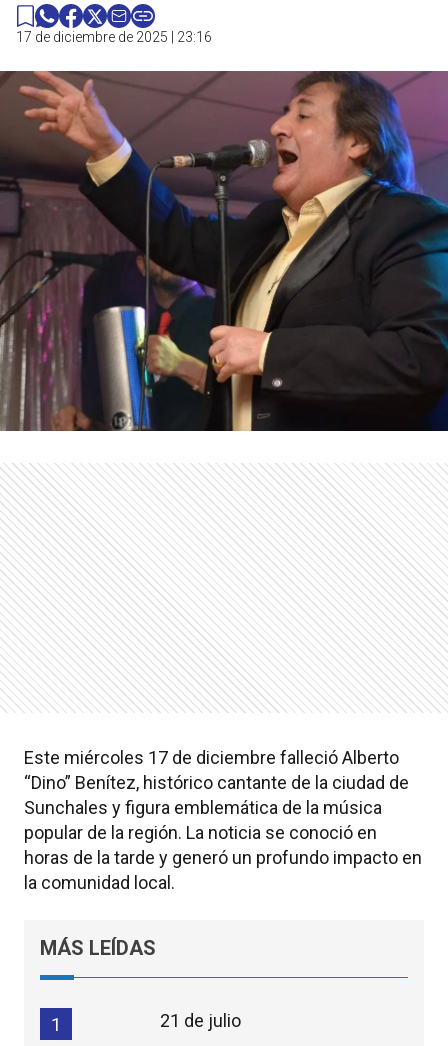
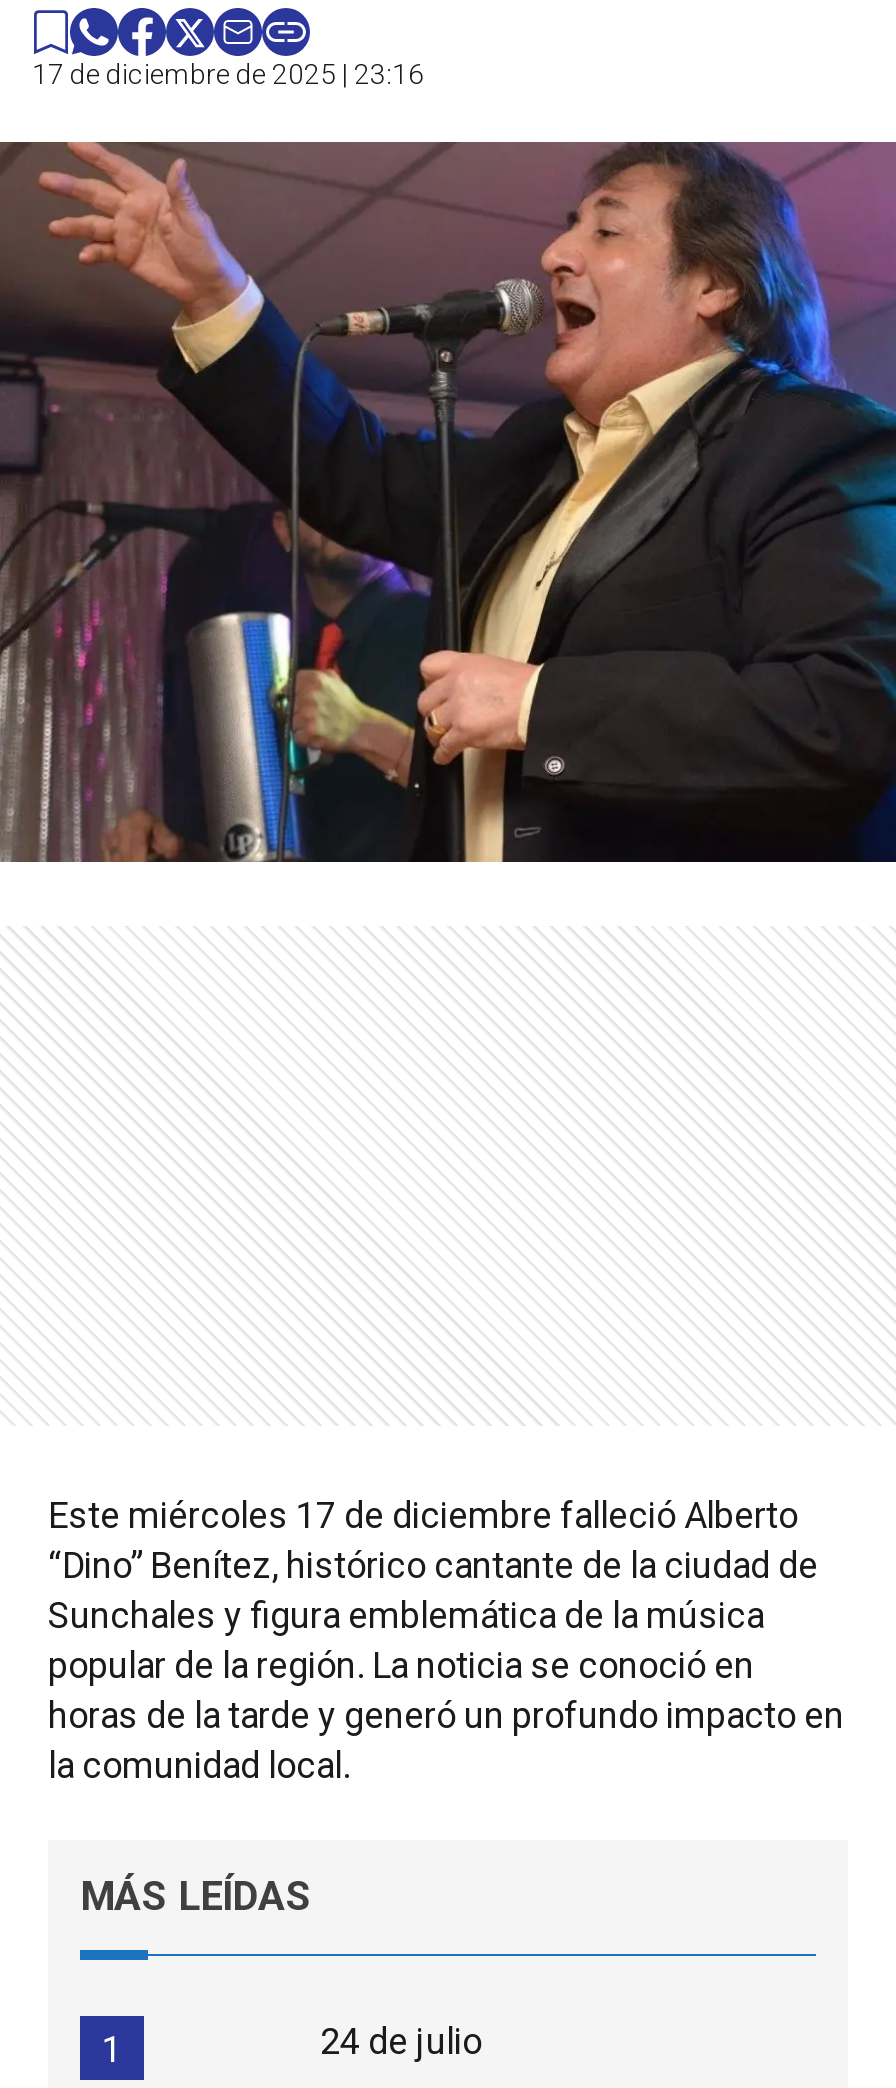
[160,1010,241,1031] 21 de julio -> [320,2020,482,2062] 24 de julio

